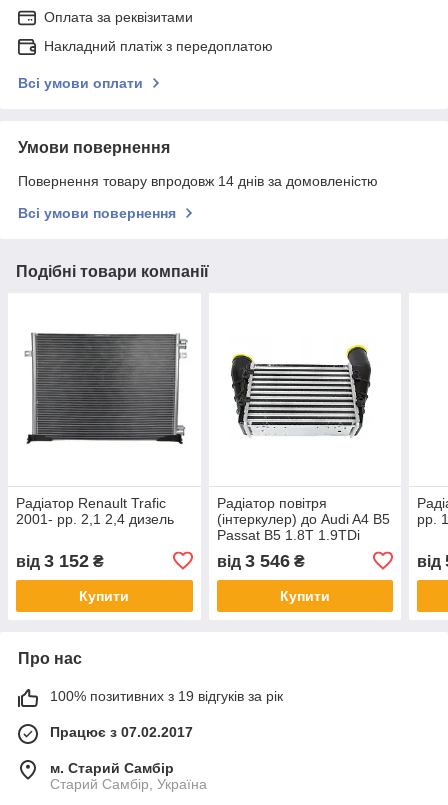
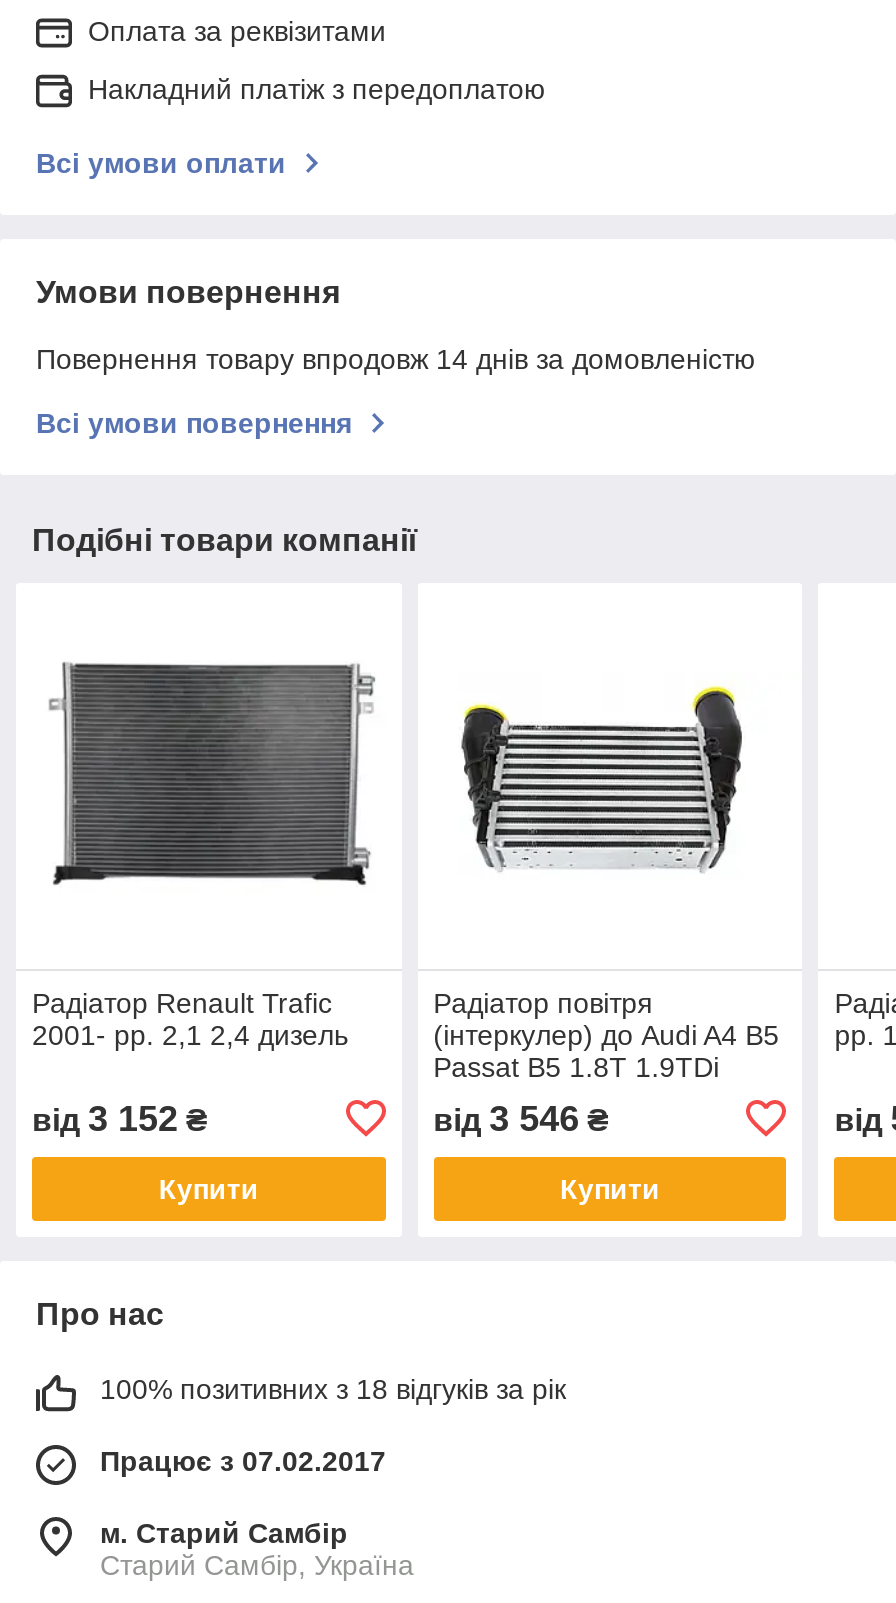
[50,688,283,704] 100% позитивних з 19 відгуків за рік -> [100,1373,566,1405] 100% позитивних з 18 відгуків за рік

